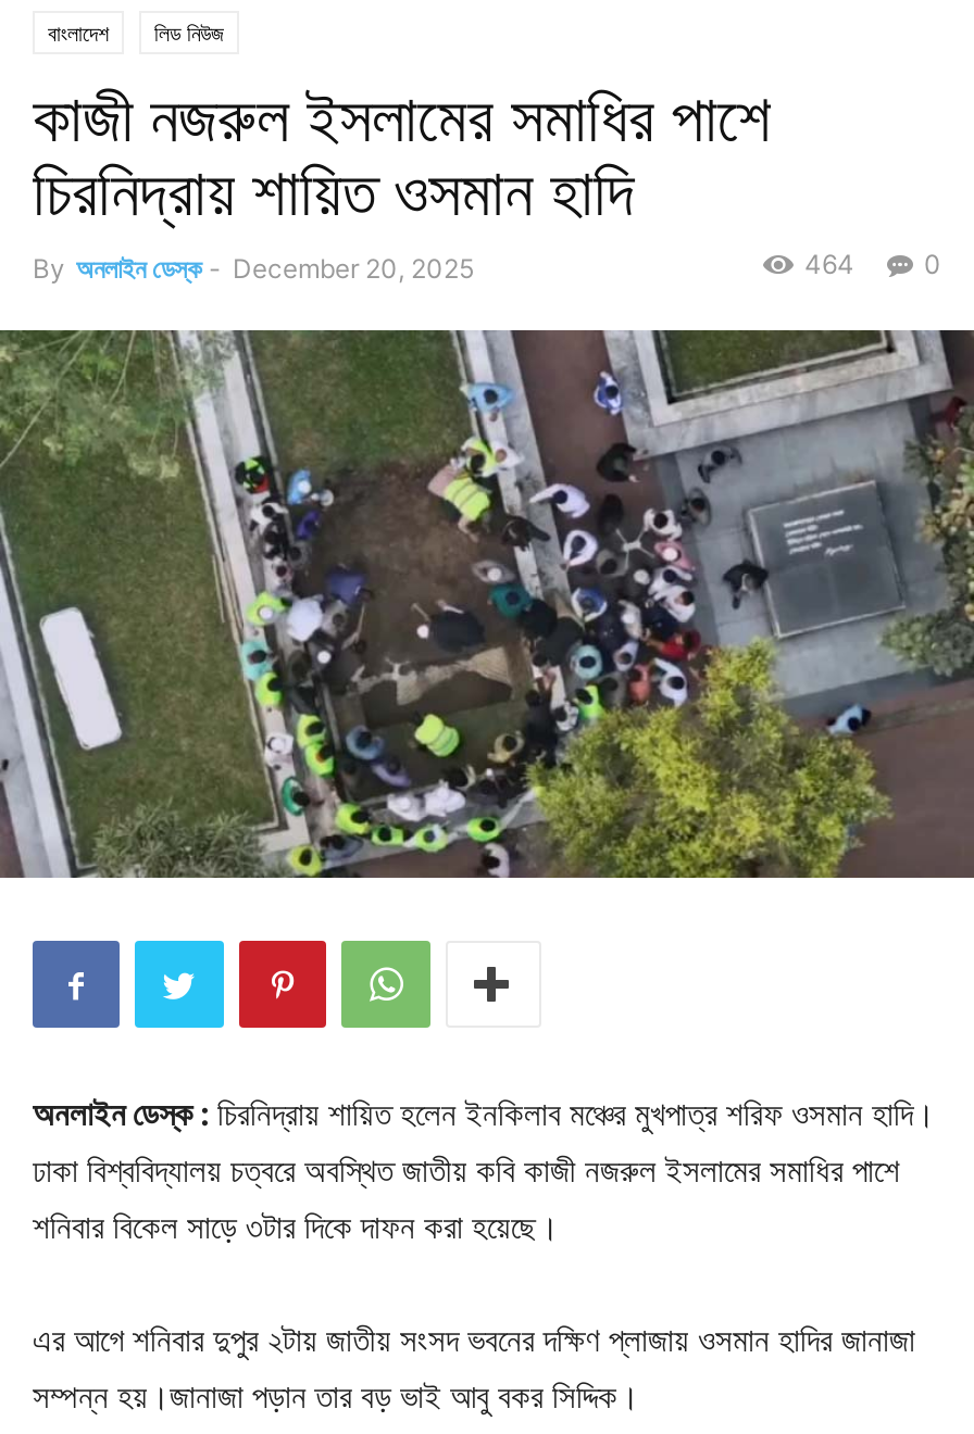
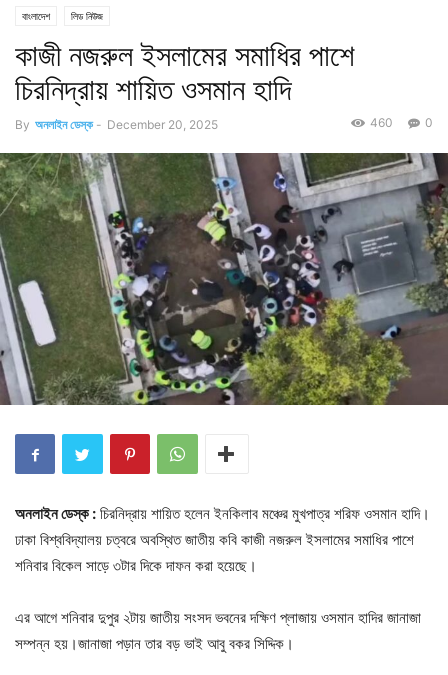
[804,248,854,280] 464 -> [370,115,393,130] 460

